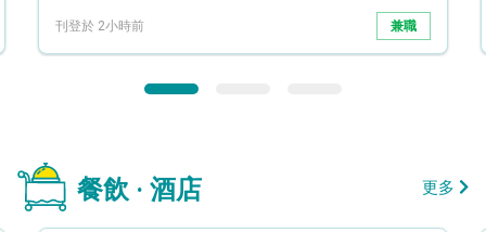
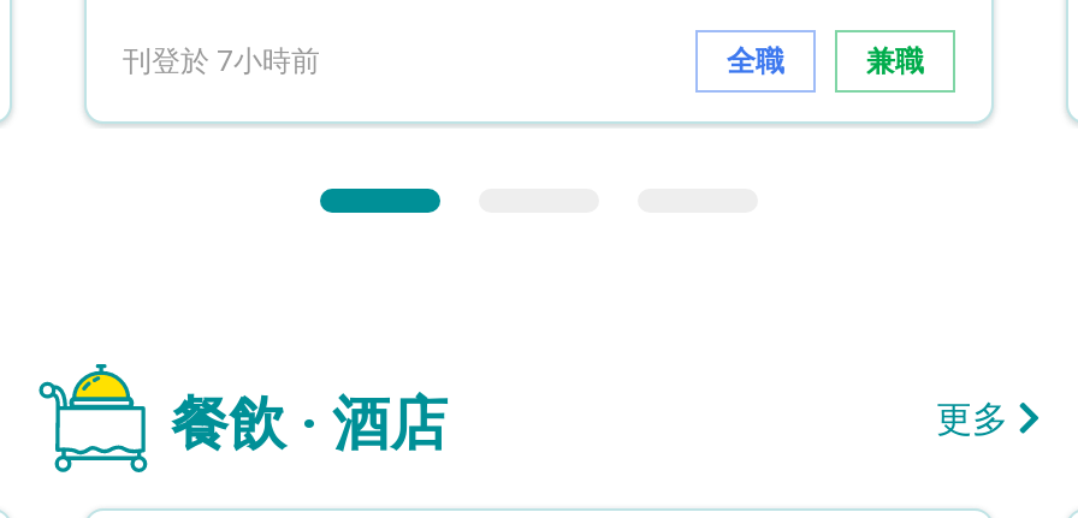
[55,18,144,33] 刊登於 2小時前 -> [123,43,784,77] 刊登於 7小時前 | 全職

